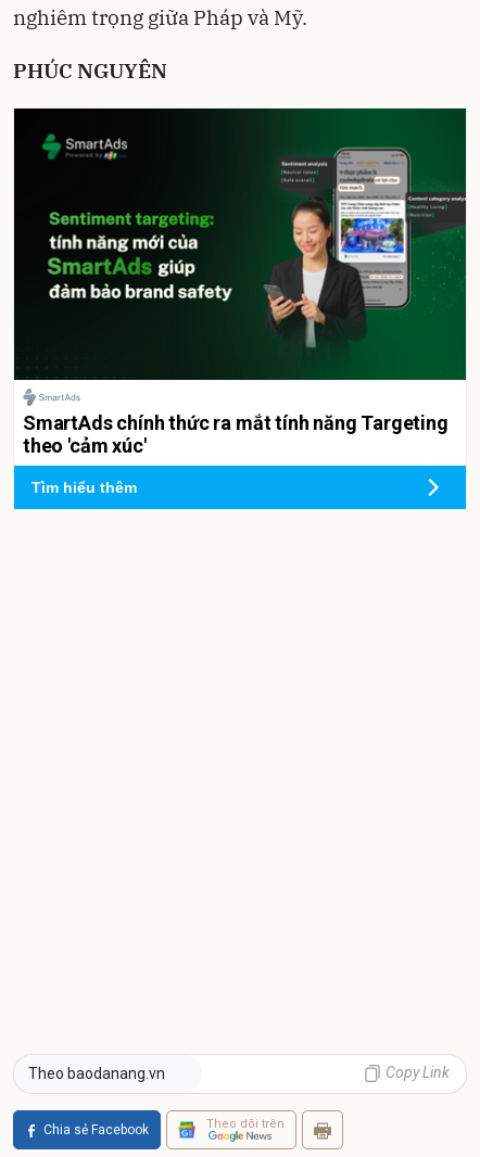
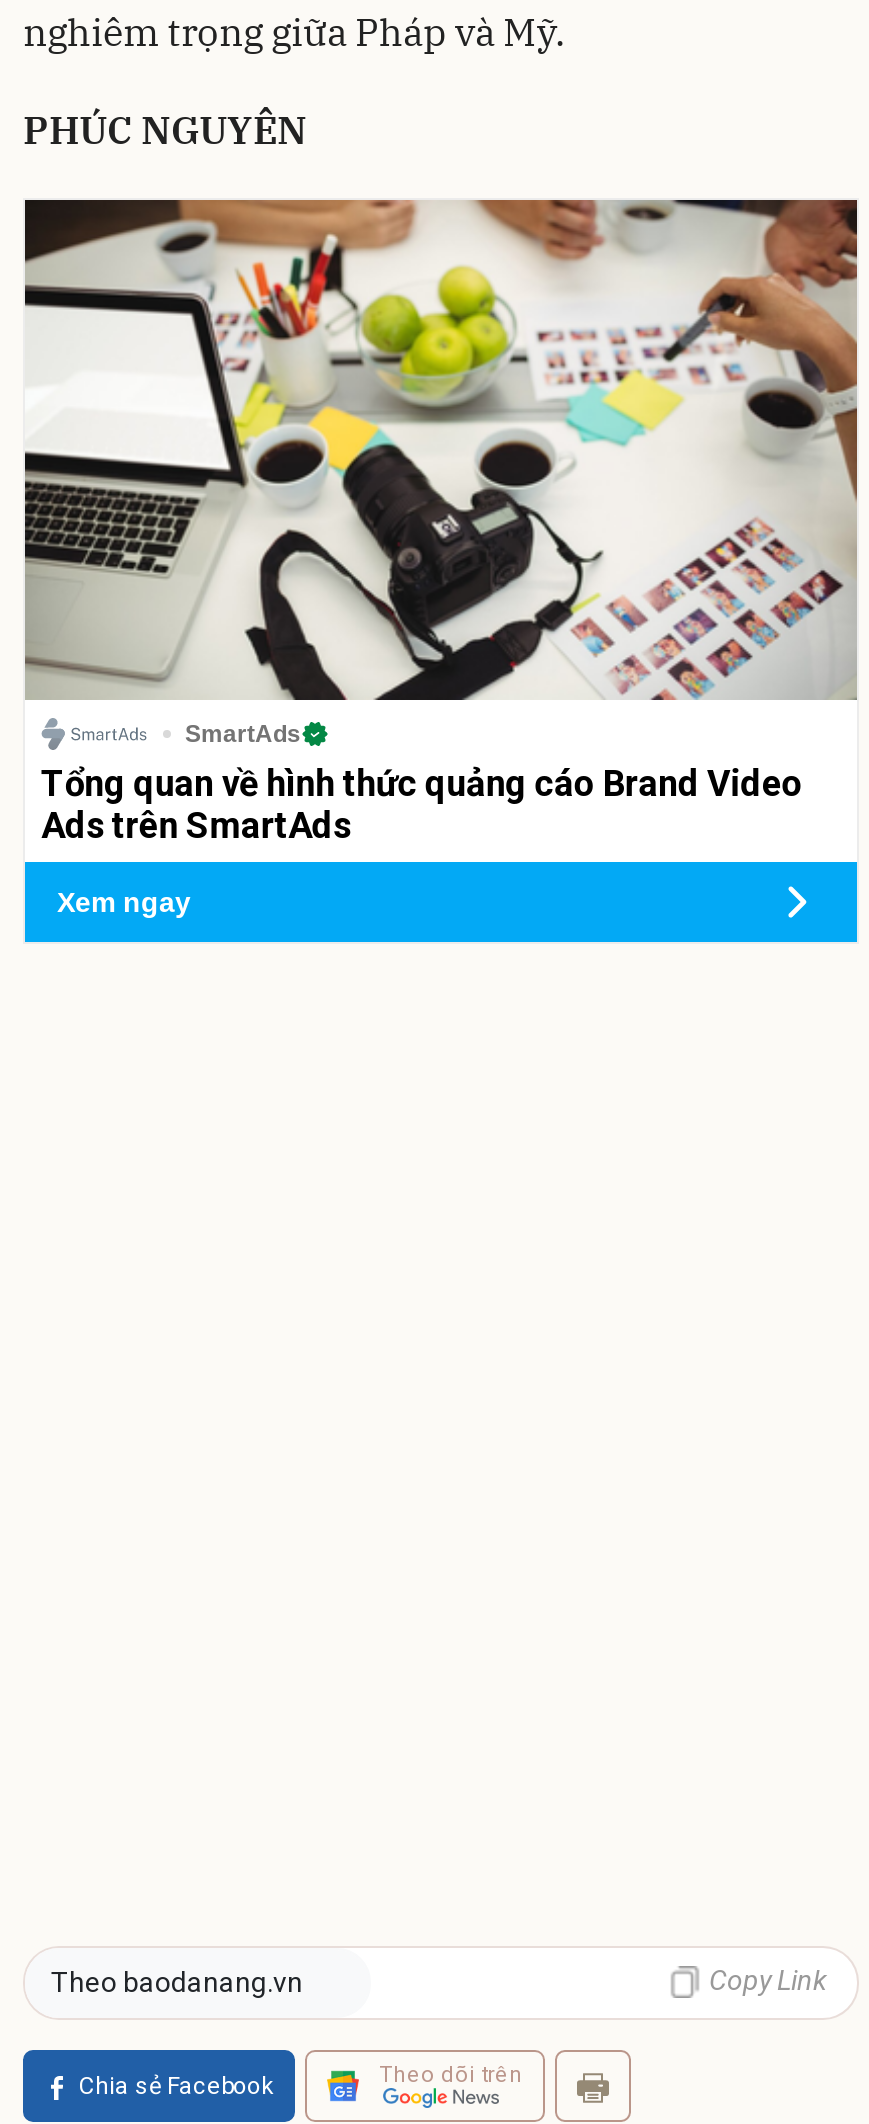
[13,107,467,457] [image] | SmartAds chính thức ra mắt tính năng Targeting | theo 'cảm xúc' -> [23,198,859,846] [image] | SmartAds | Tổng quan về hình thức quảng cáo Brand Video | Ads trên SmartAds
[31,479,137,496] Tìm hiểu thêm -> [57,887,191,919] Xem ngay

